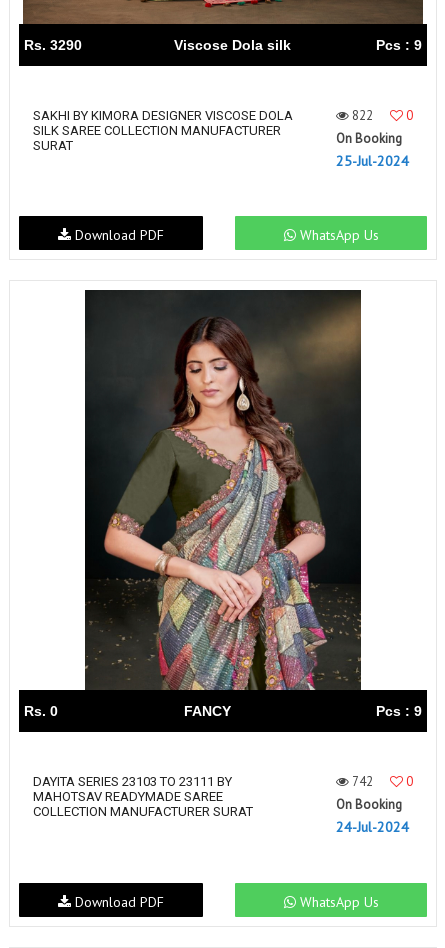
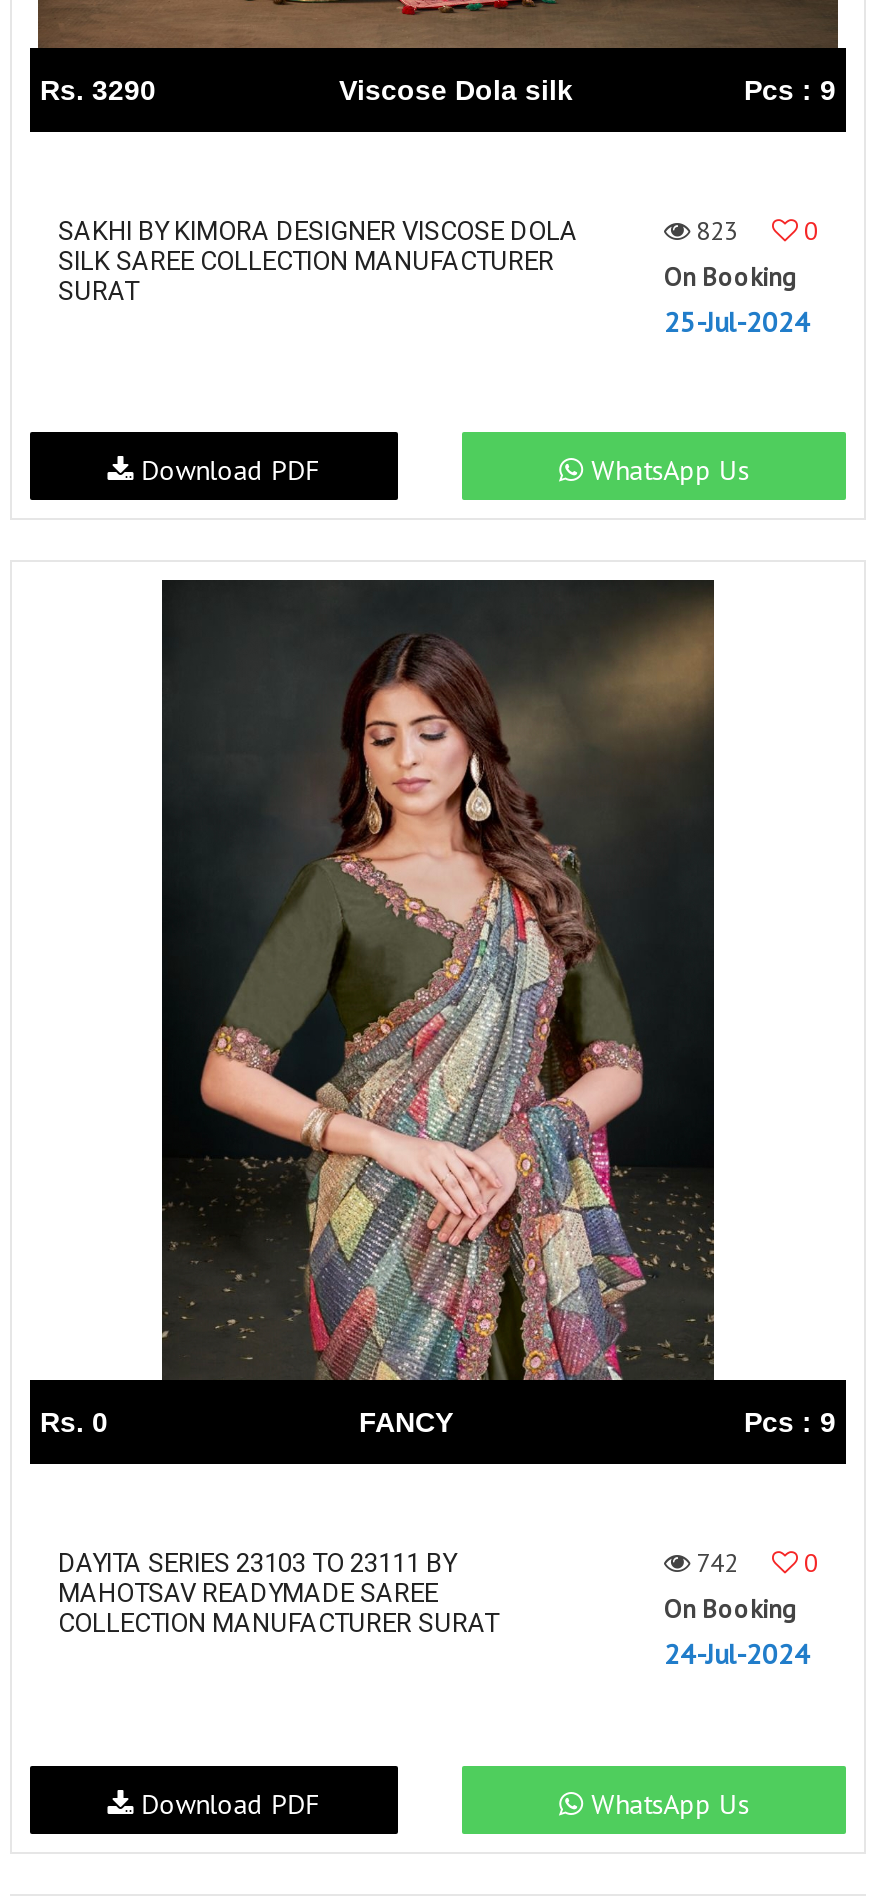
[352,106,413,123] 822 0 -> [696,213,818,247] 823 0

